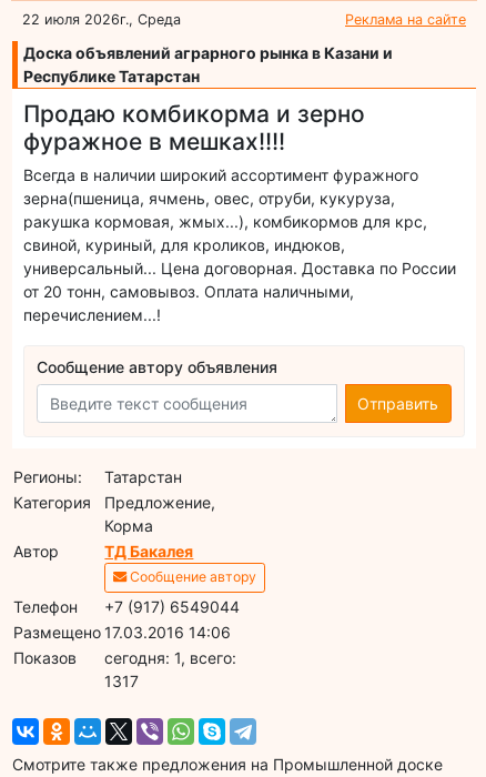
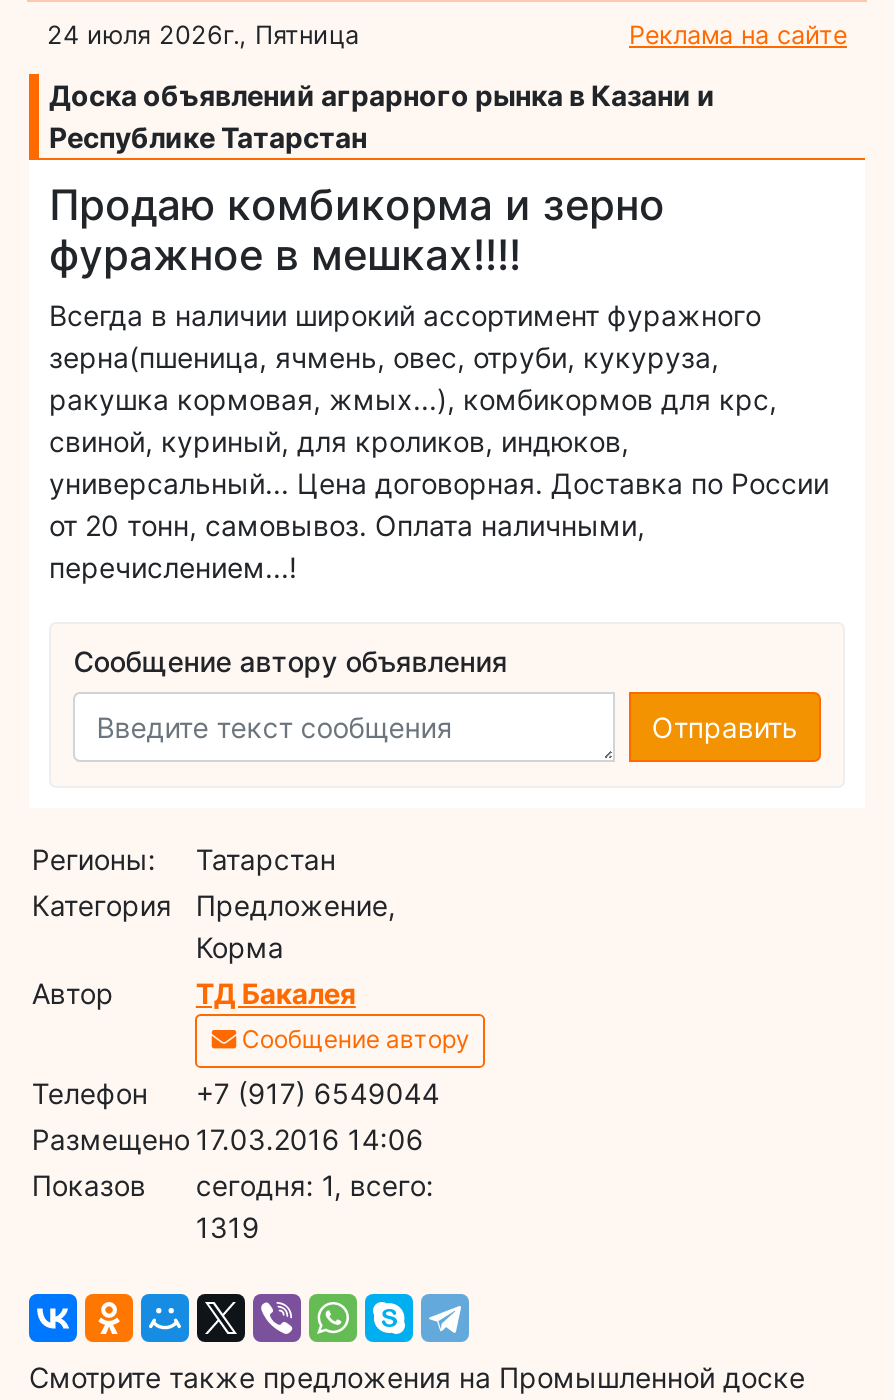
[22,11,181,27] 22 июля 2026г., Среда -> [47,19,359,49] 24 июля 2026г., Пятница
[105,671,139,690] 1317 -> [196,1209,260,1243] 1319

